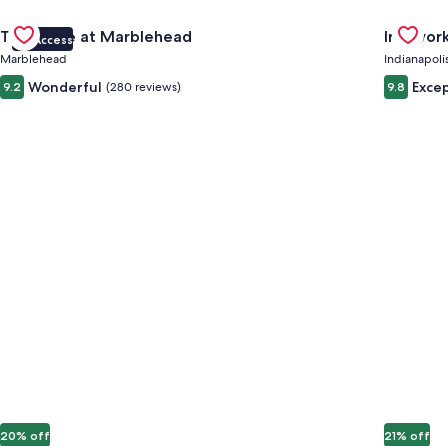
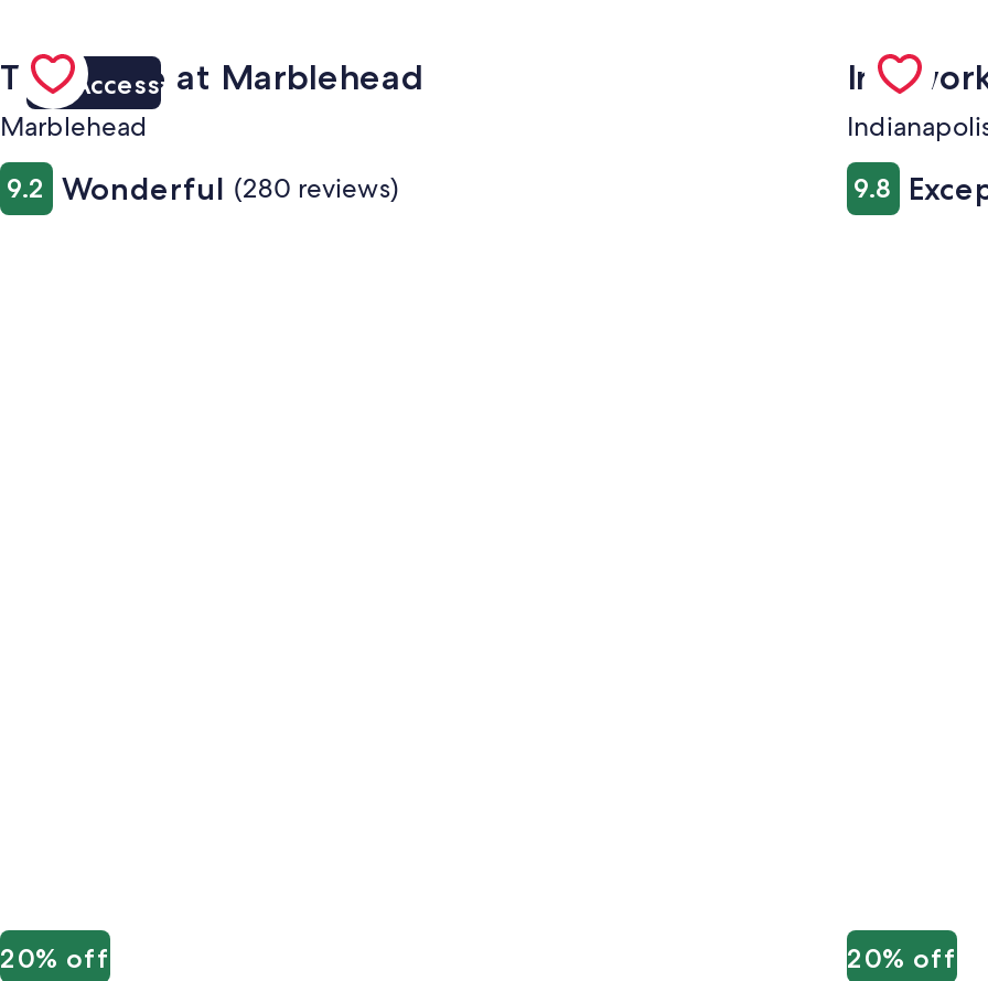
[384,427,430,442] 21% off -> [847,940,957,973] 20% off

